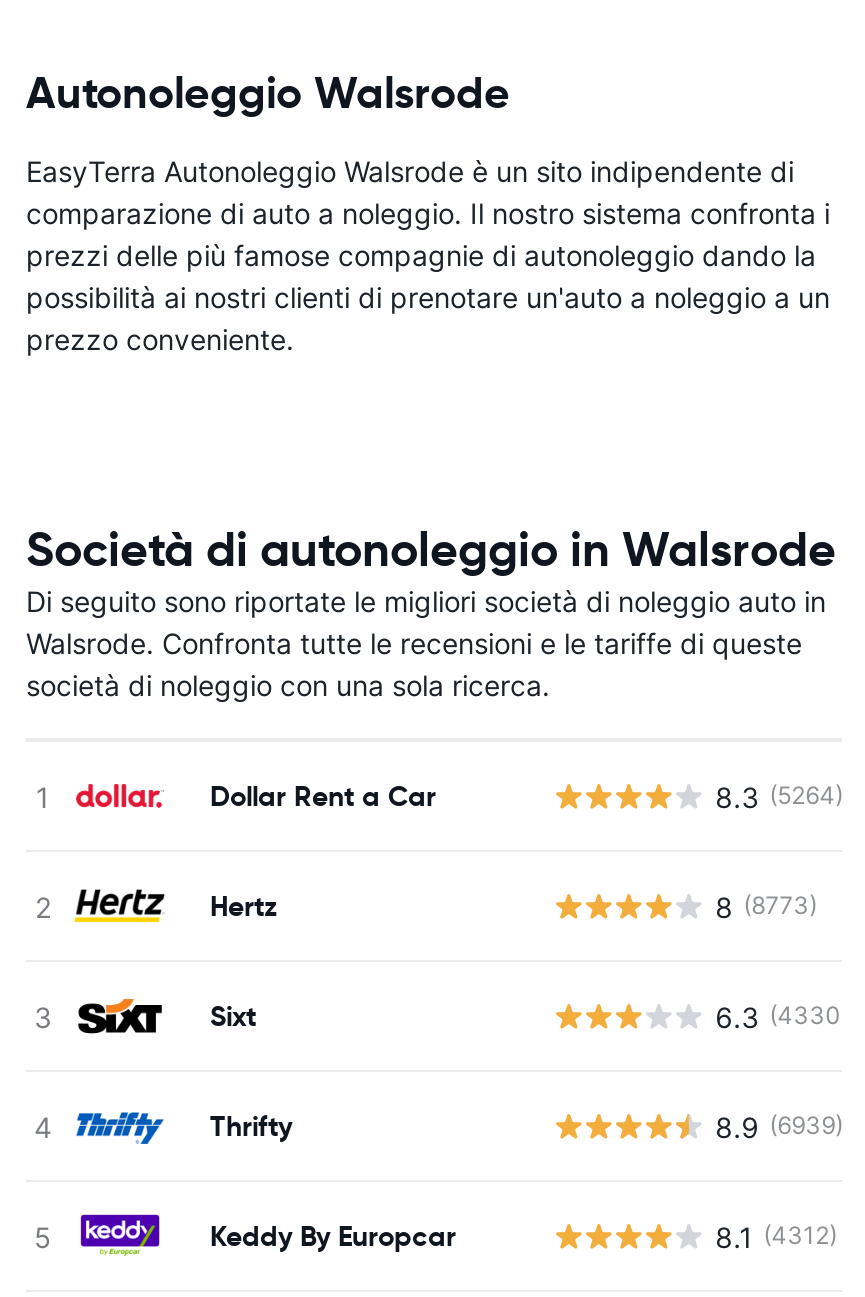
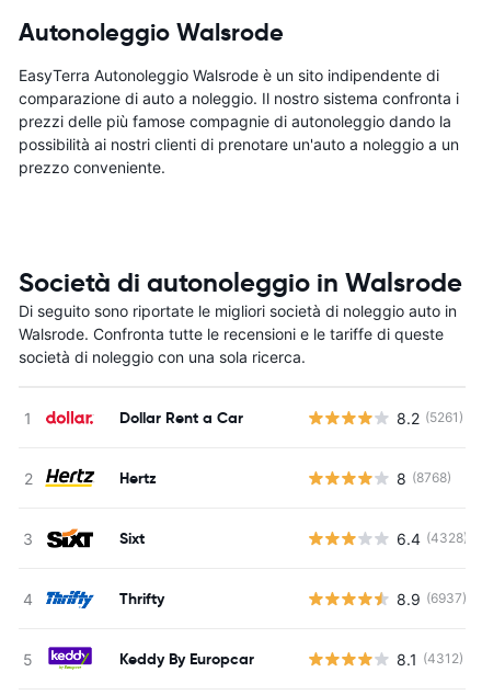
[715,779,843,813] 8.3 (5264) -> [396,408,463,427] 8.2 (5261)
[715,889,817,923] 8 (8773) -> [396,469,451,487] 8 (8768)
[715,999,849,1033] 6.3 (4330) -> [396,529,467,548] 6.4 (4328)
[715,1109,843,1143] 8.9 (6939) -> [396,589,466,608] 8.9 (6937)

